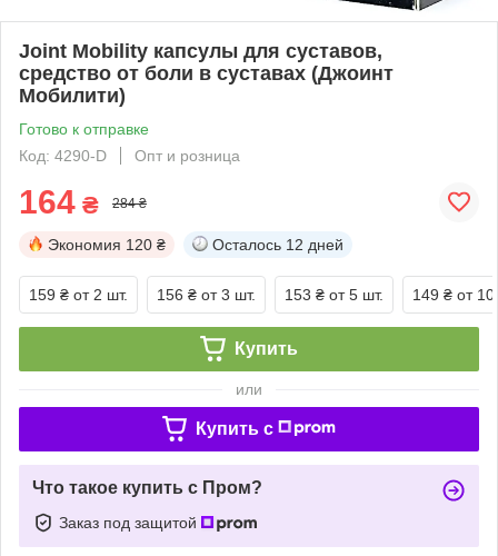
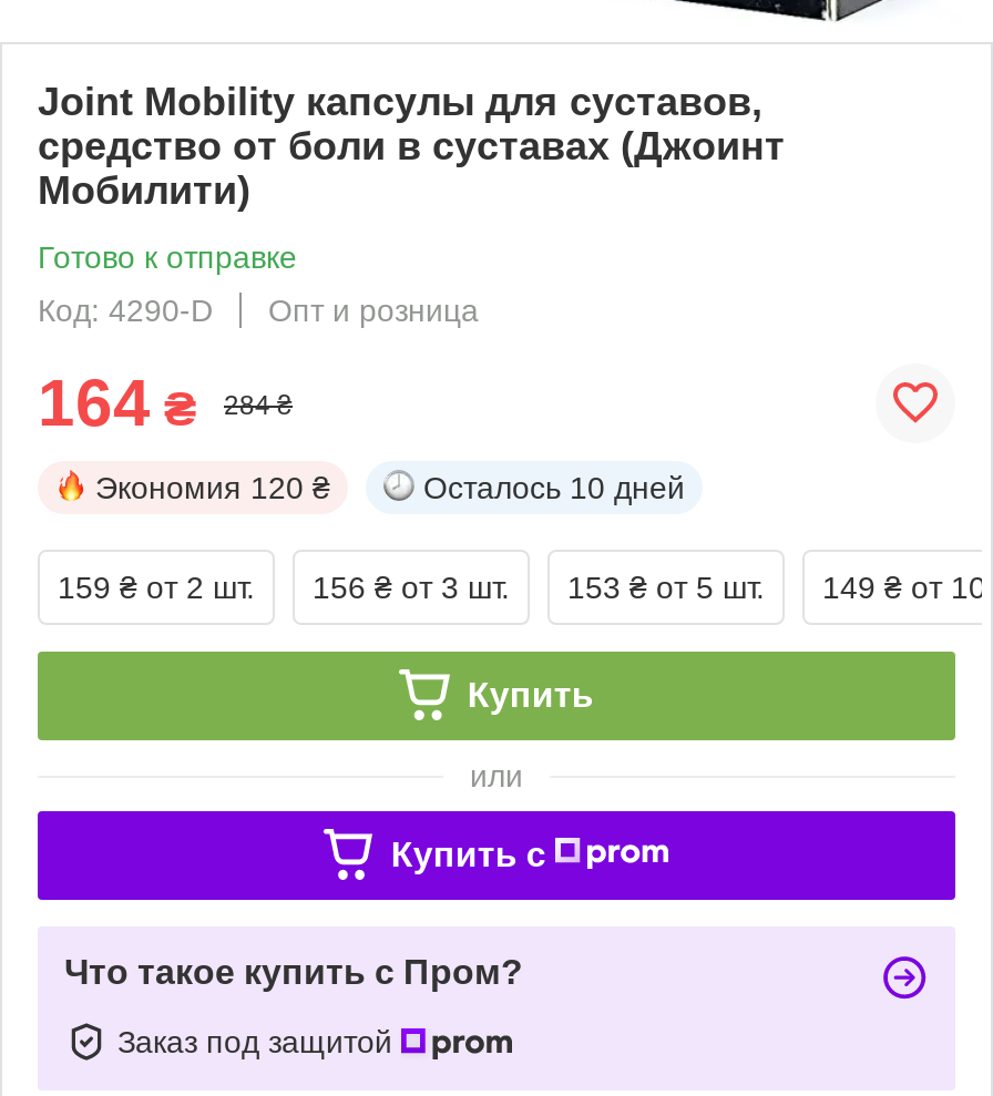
[212,236,343,253] Осталось 12 дней -> [423,469,685,505] Осталось 10 дней

